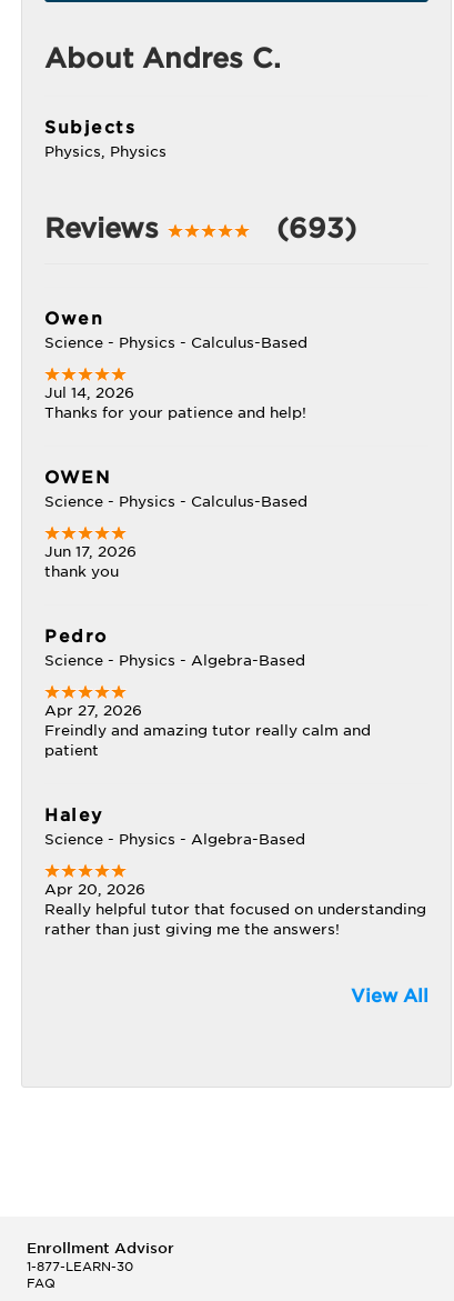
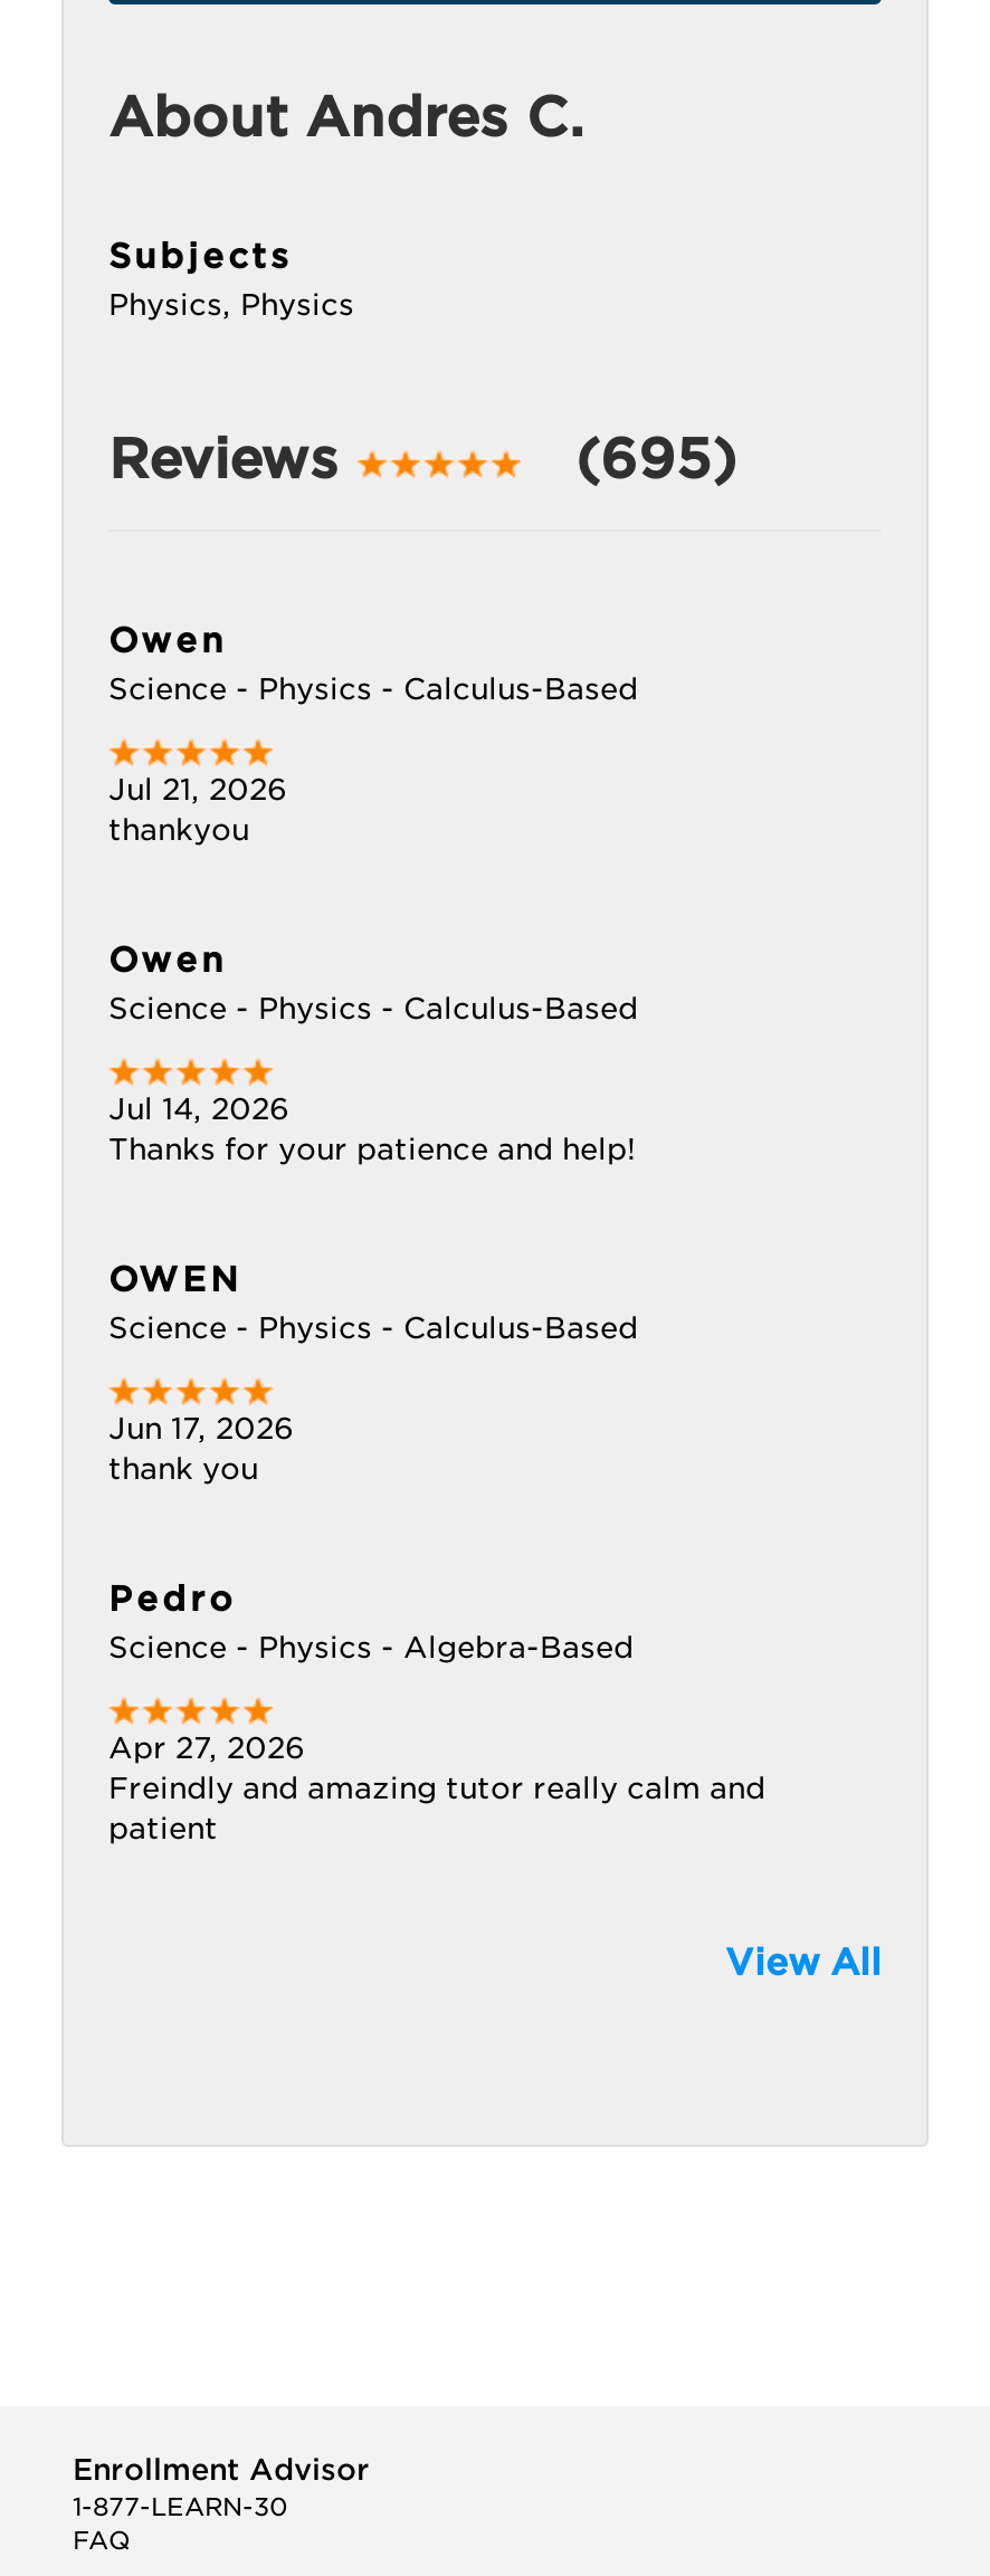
[250,212,356,244] (693) -> [108,427,736,847] (695) | Owen | Science - Physics - Calculus-Based | Jul 21, 2026 | thankyou
moved [44,309,371,759] -> [108,941,765,1845]: Owen | Science - Physics - Calculus-Based | Jul 14, 2026 | ... | Freindly and amazing tutor really calm and | patient
[44,805,426,938] Haley | Science - Physics - Algebra-Based | Apr 20, 2026 | Really helpful tutor that focused on understanding | rather than just giving me the answers! -> none

